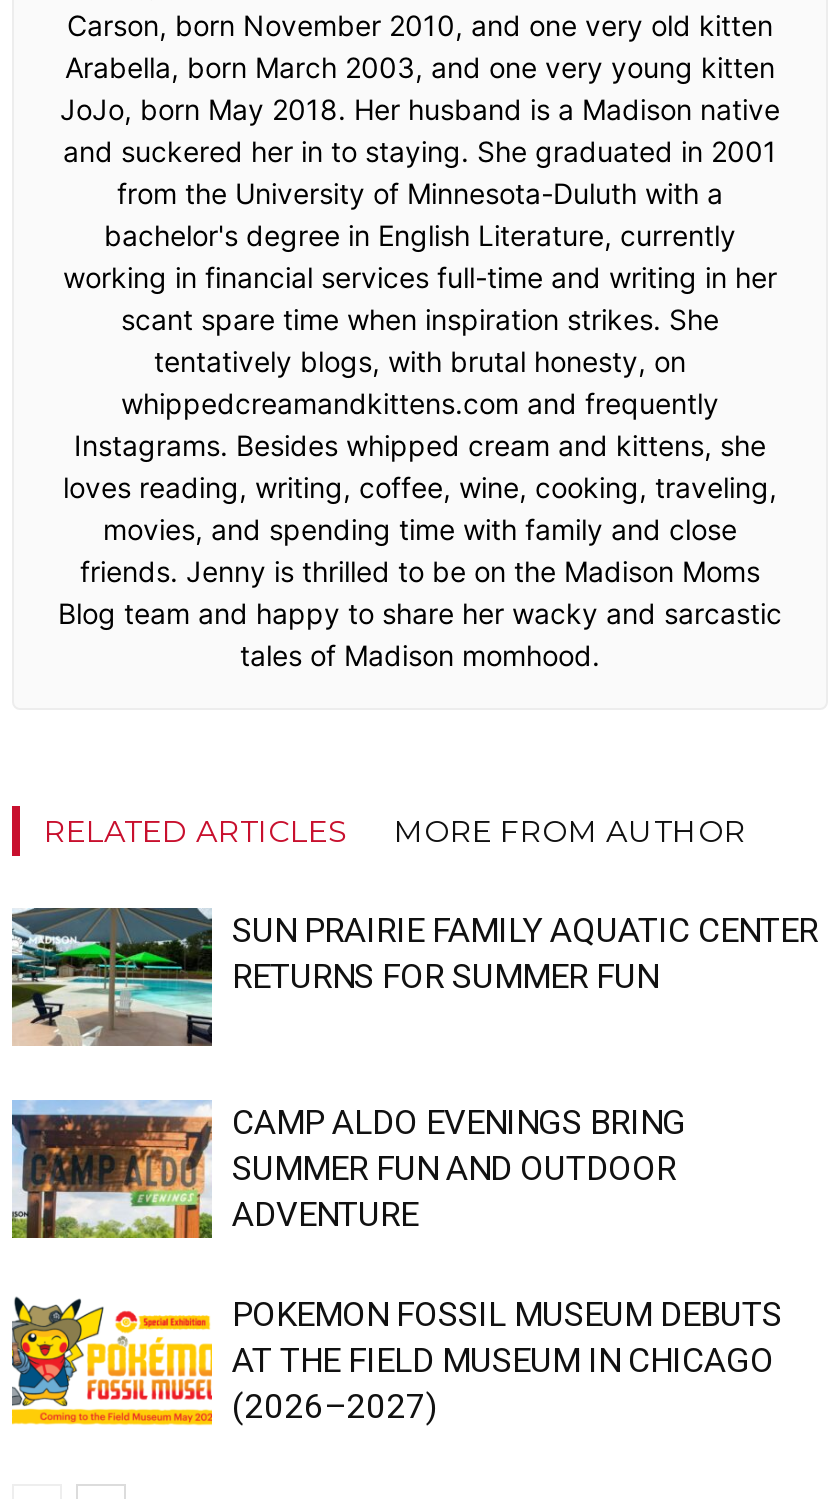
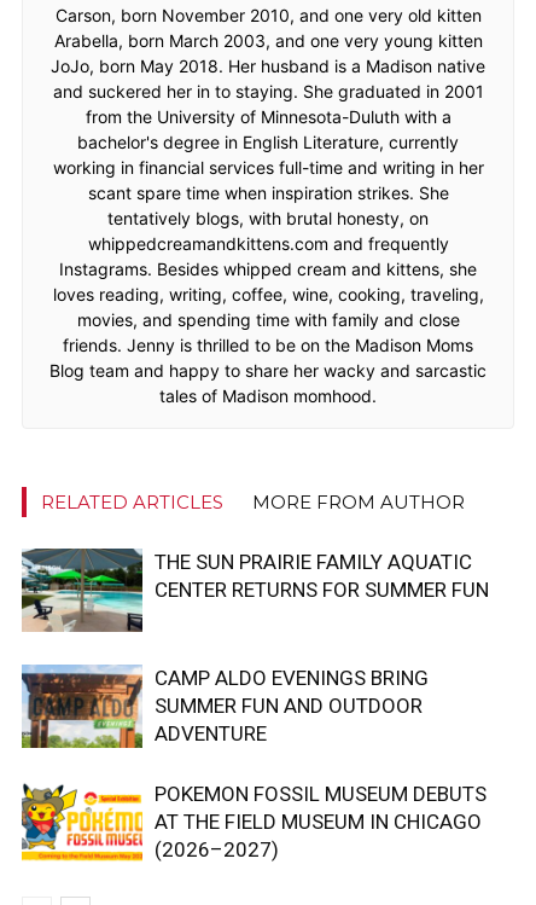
[232,908,818,994] SUN PRAIRIE FAMILY AQUATIC CENTER | RETURNS FOR SUMMER FUN -> [155,549,489,601] THE SUN PRAIRIE FAMILY AQUATIC | CENTER RETURNS FOR SUMMER FUN

